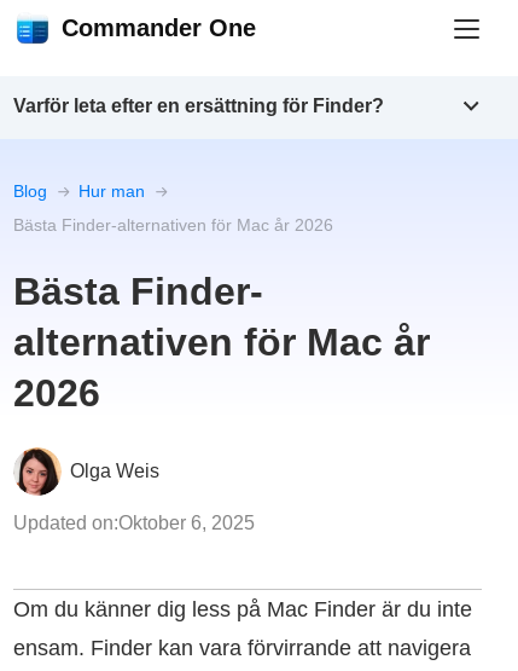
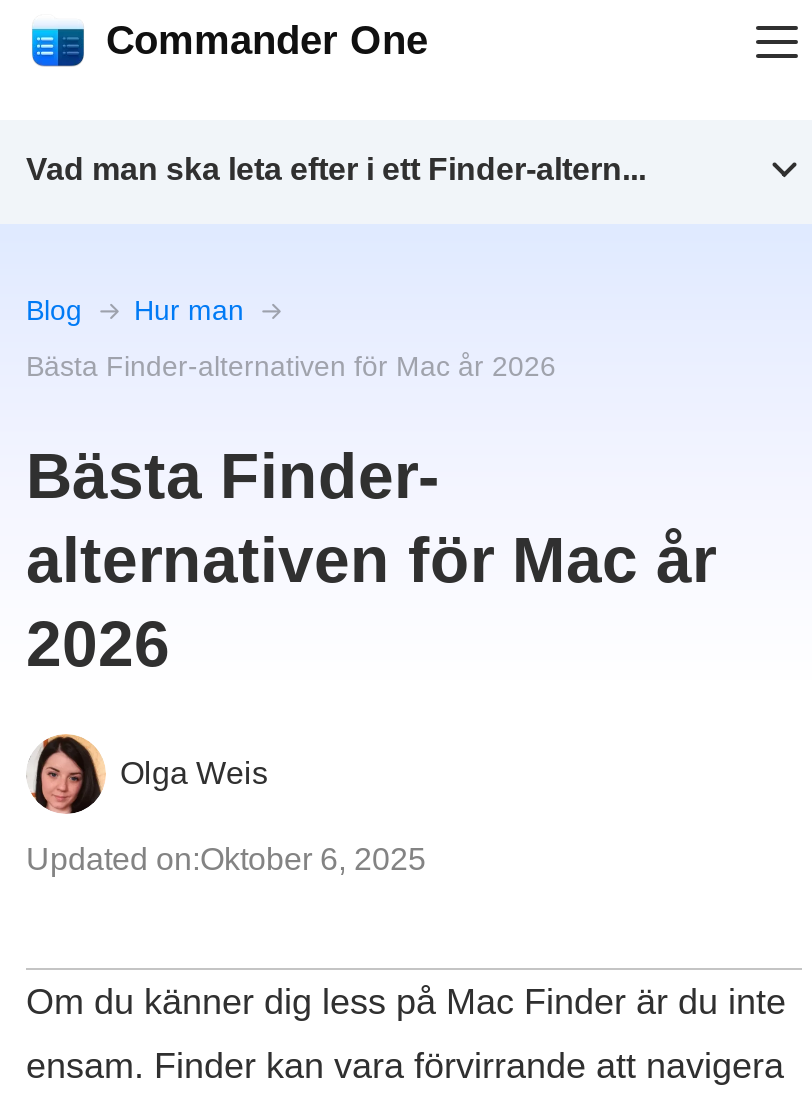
[13,96,384,116] Varför leta efter en ersättning för Finder? -> [26,152,646,186] Vad man ska leta efter i ett Finder-altern...

